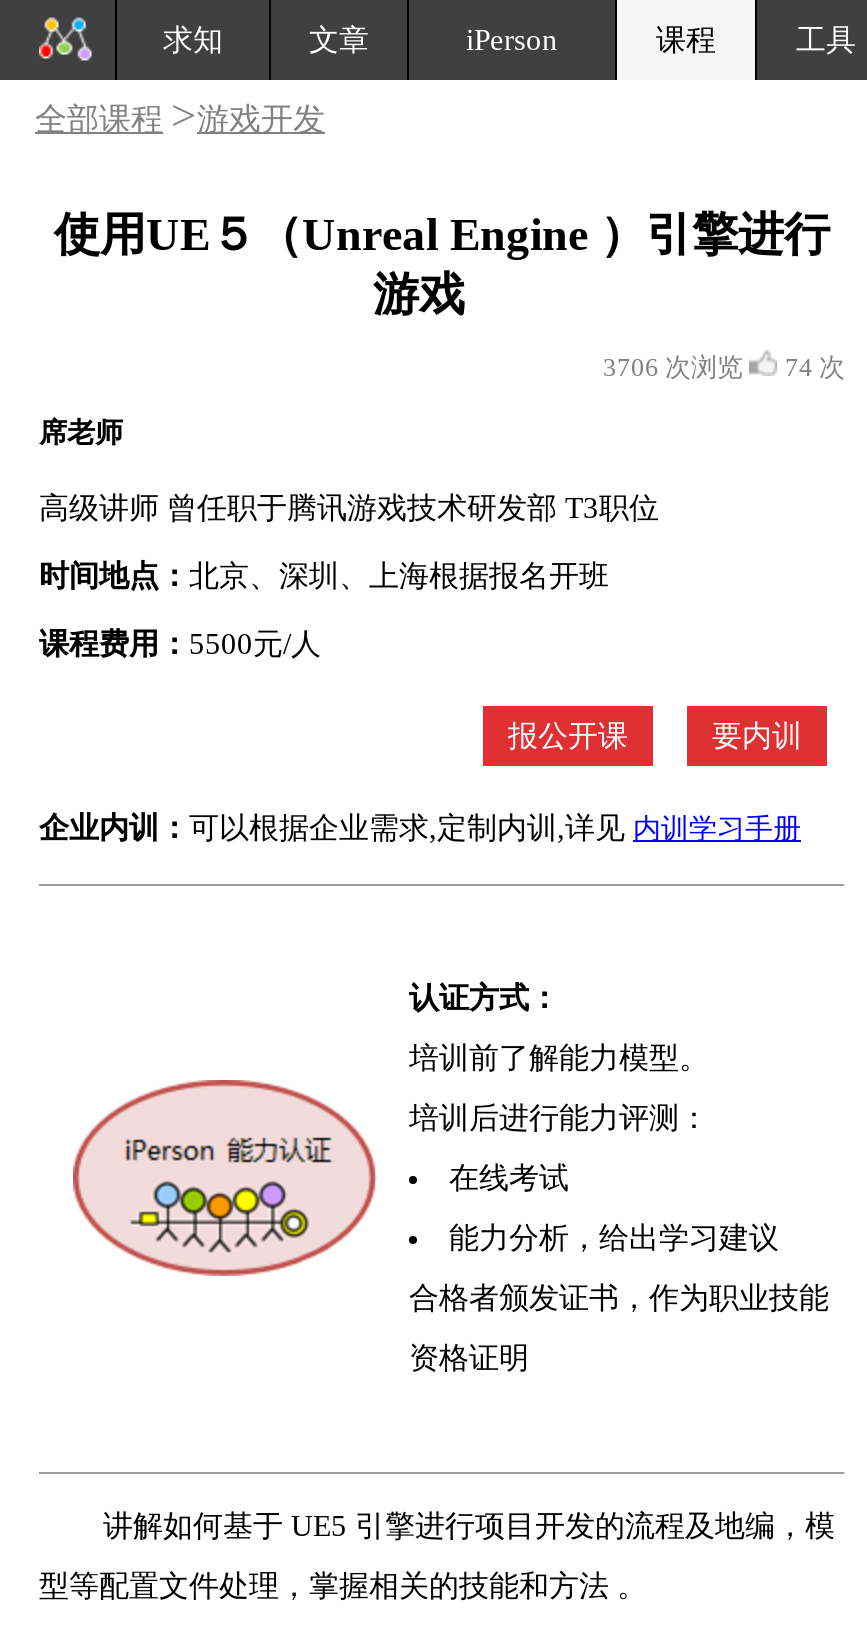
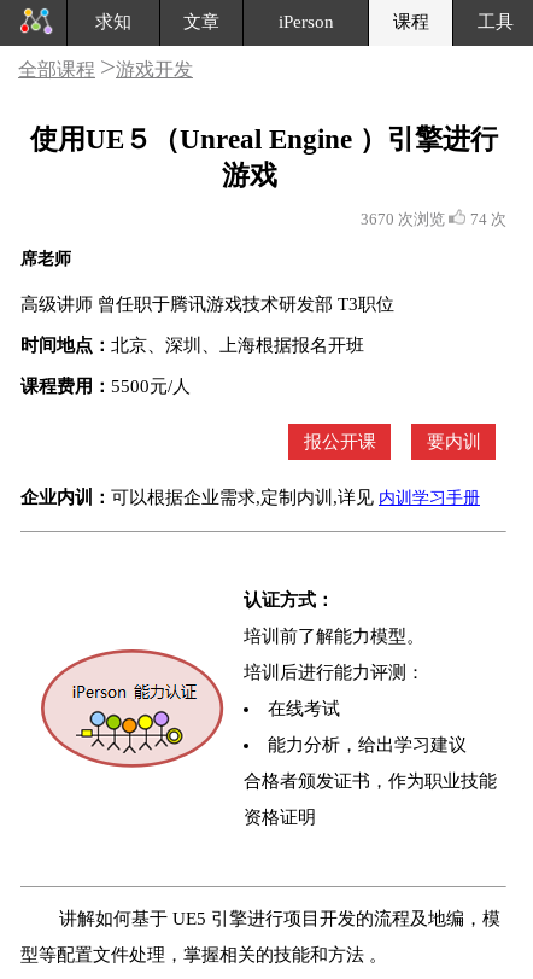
[603,352,845,382] 3706 次浏览 74 次 -> [361,210,506,228] 3670 次浏览 74 次

